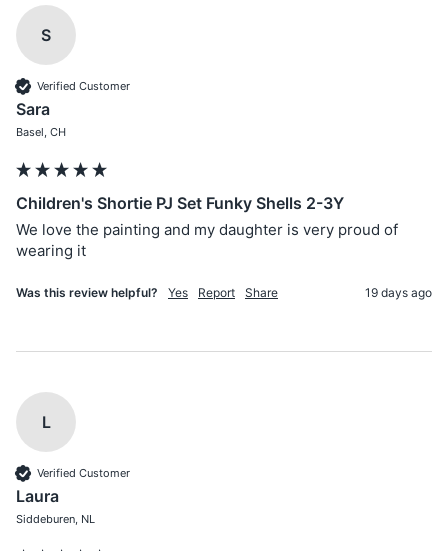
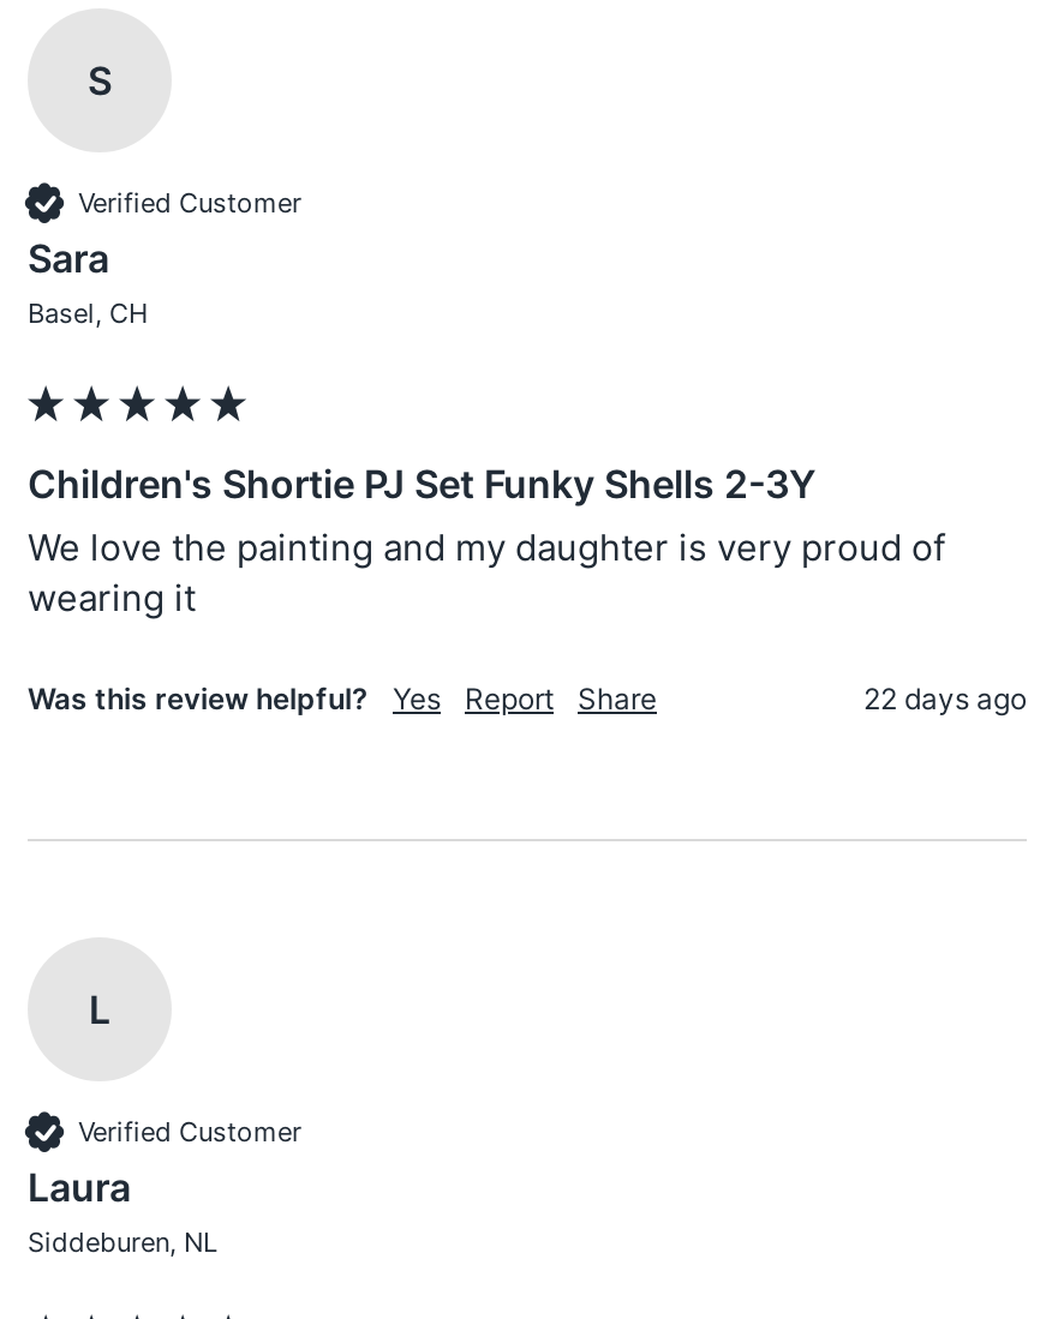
[365,285,432,300] 19 days ago -> [863,681,1027,717] 22 days ago

